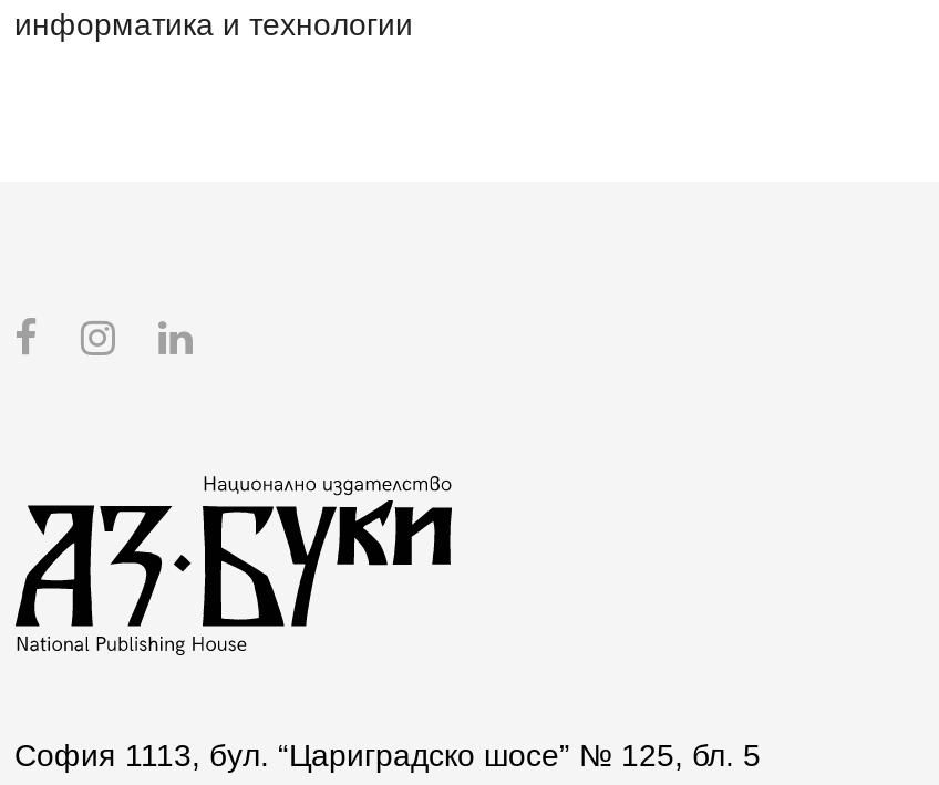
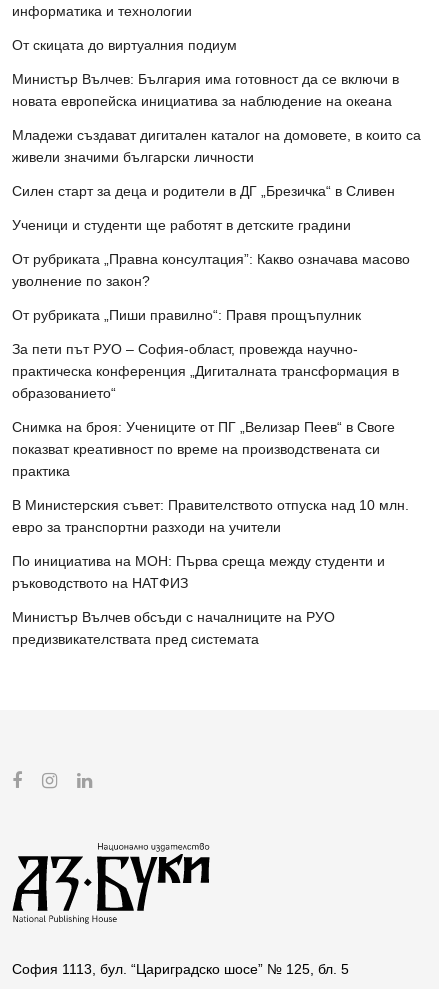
none -> [12,37,421,647] От скицата до виртуалния подиум | Министър Вълчев: България има готовност да се включи в | новата европейска инициатива за наблюдение на океана | Младежи създават дигитален каталог на домовете, в които са | живели значими български личности | Силен старт за деца и родители в ДГ „Брезичка“ в Сливен | Ученици и студенти ще работят в детските градини | От рубриката „Правна консултация”: Какво означава масово | уволнение по закон? | От рубриката „Пиши правилно“: Правя прощъпулник | За пети път РУО – София-област, провежда научно- | практическа конференция „Дигиталната трансформация в | образованието“ | Снимка на броя: Учениците от ПГ „Велизар Пеев“ в Своге | показват креативност по време на производствената си | практика | В Министерския съвет: Правителството отпуска над 10 млн. | евро за транспортни разходи на учители | По инициатива на МОН: Първа среща между студенти и | ръководството на НАТФИЗ | Министър Вълчев обсъди с началниците на РУО | предизвикателствата пред системата

